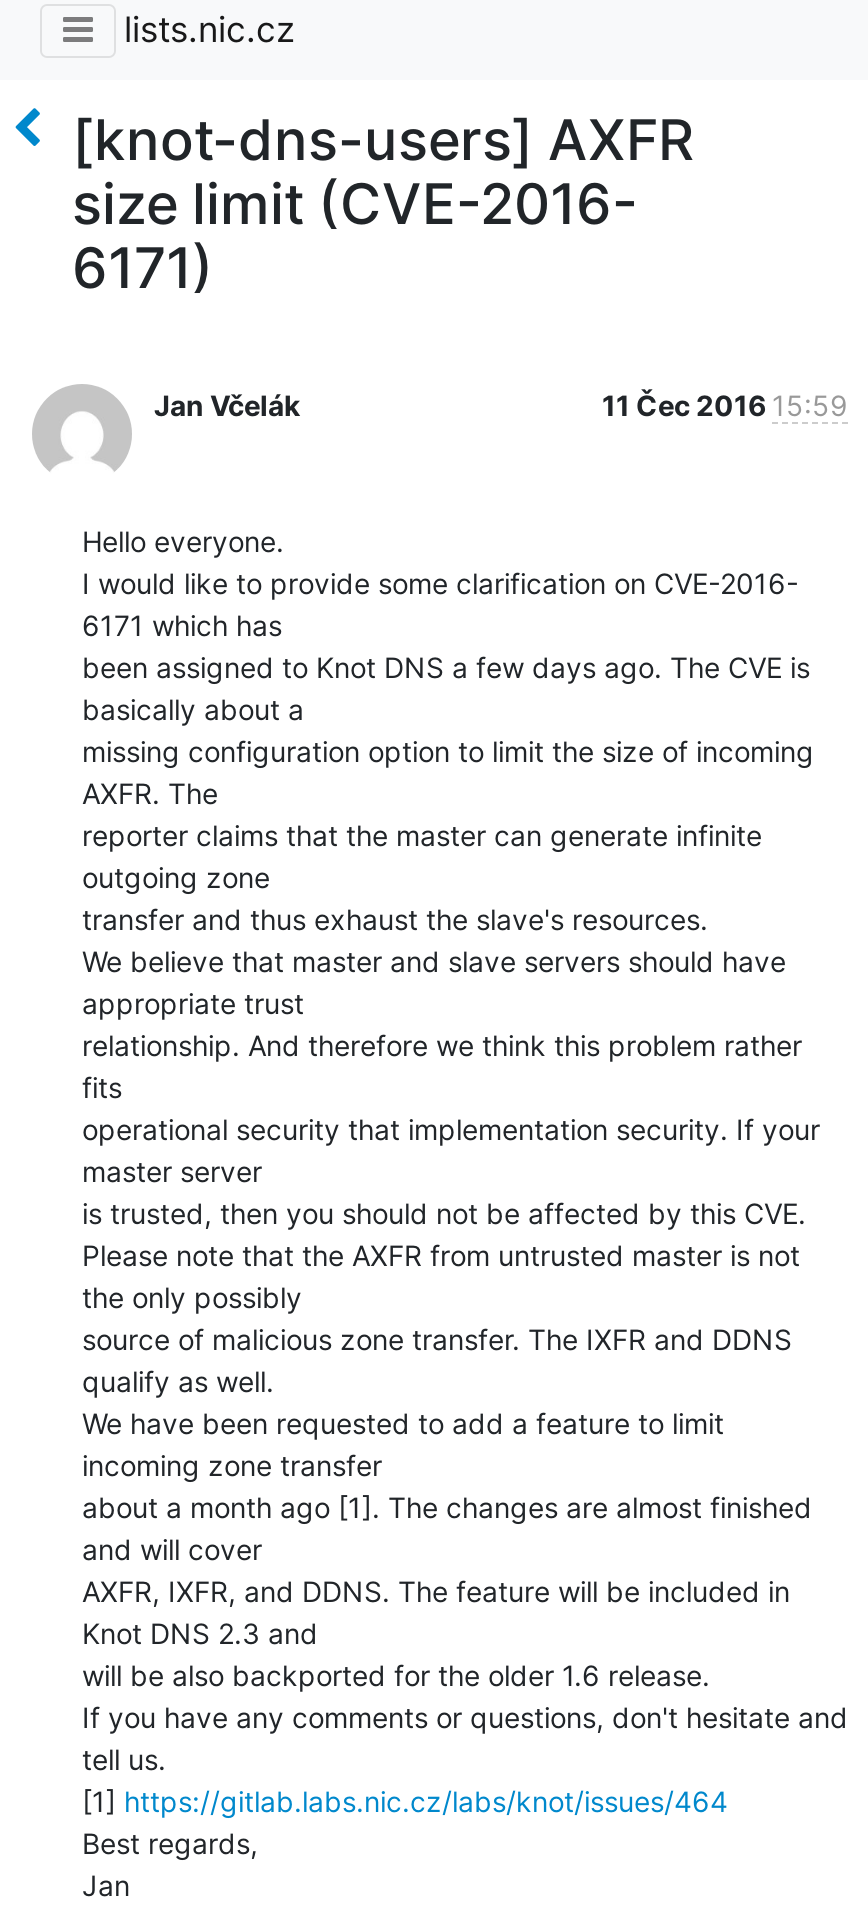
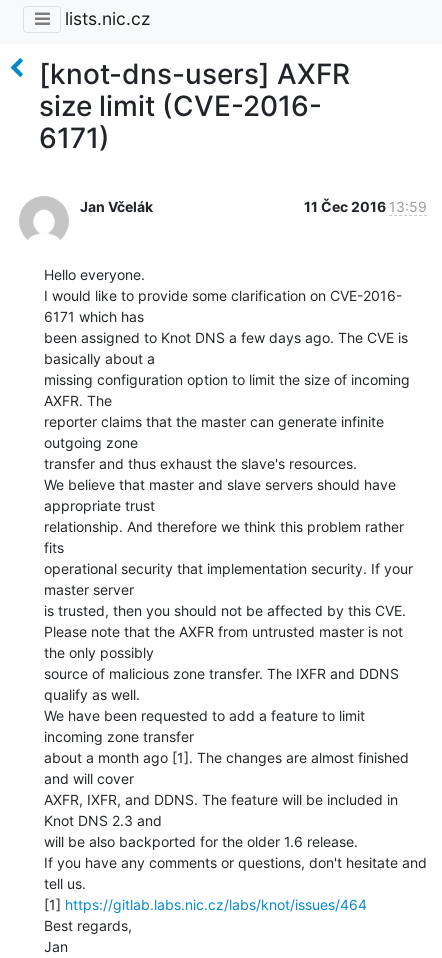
[602,388,848,422] 11 Čec 2016 15:59 -> [304,198,427,215] 11 Čec 2016 13:59

